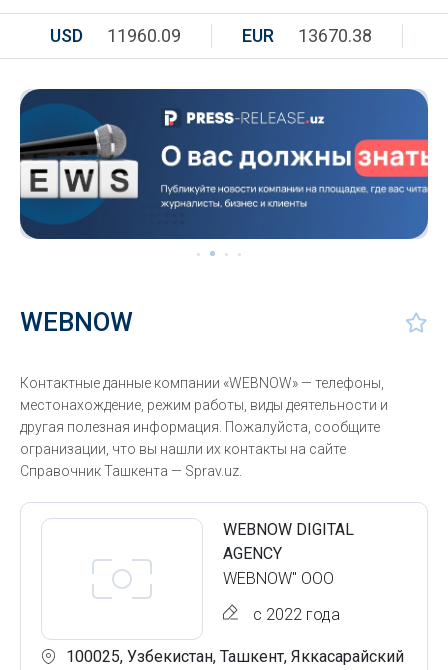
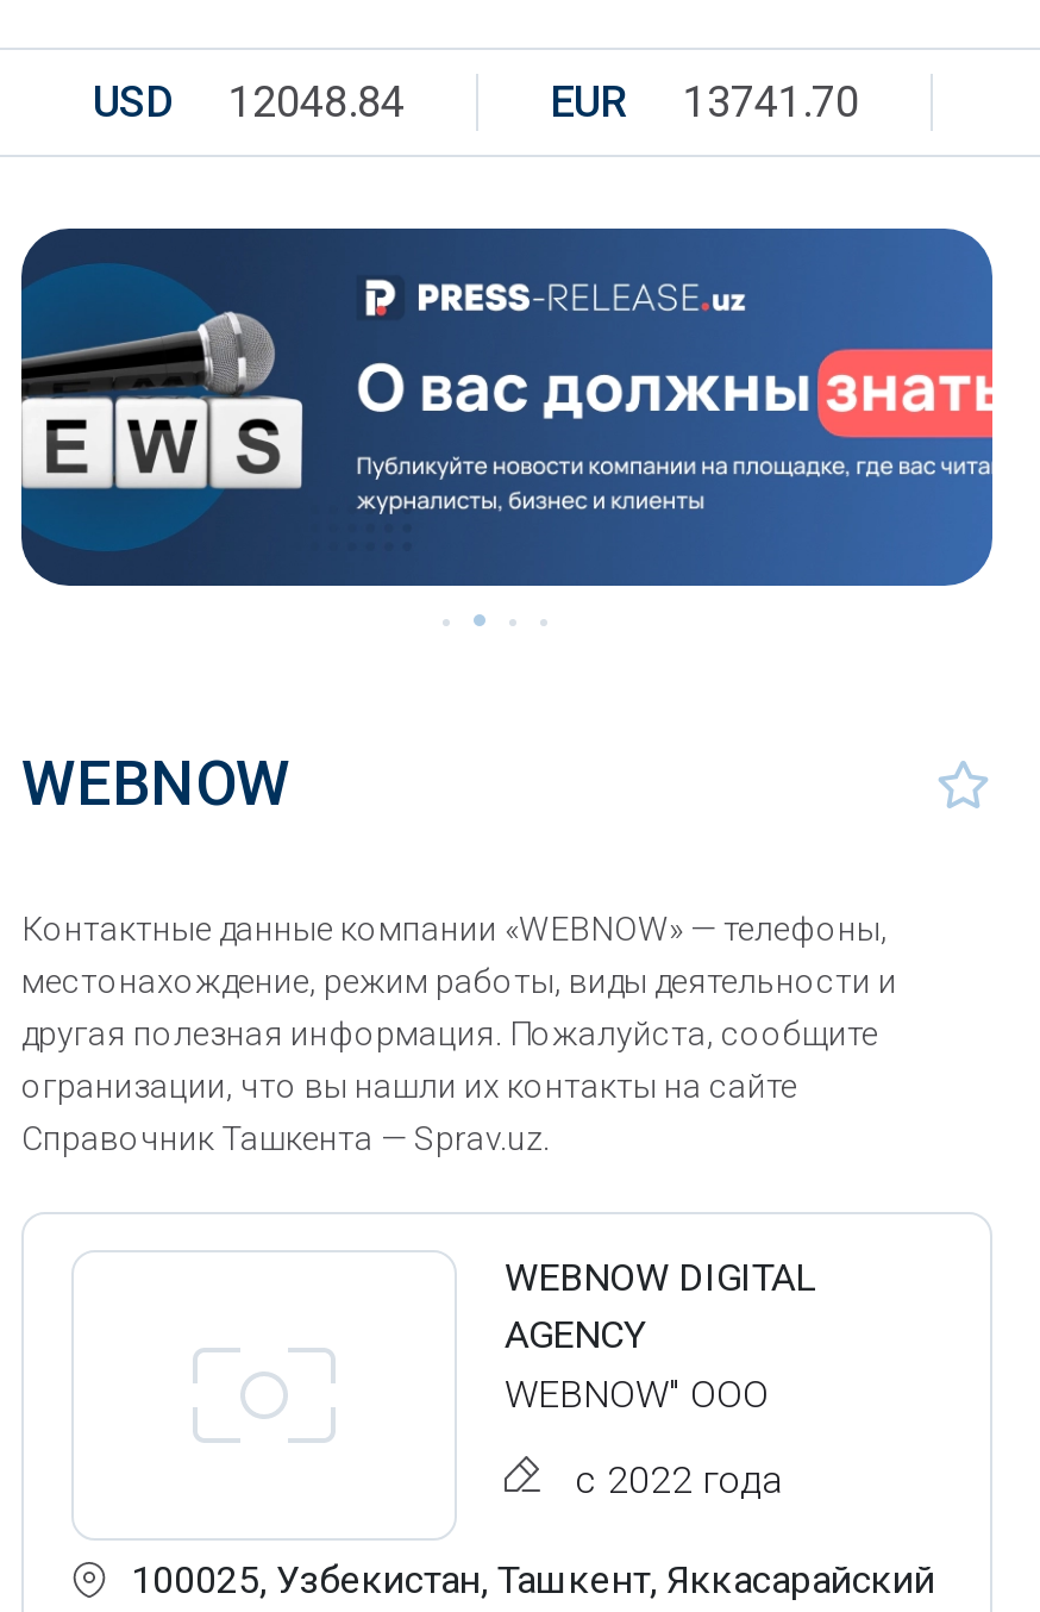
[50,25,181,46] USD 11960.09 -> [93,76,405,126] USD 12048.84
[242,25,372,46] EUR 13670.38 -> [550,76,859,126] EUR 13741.70

